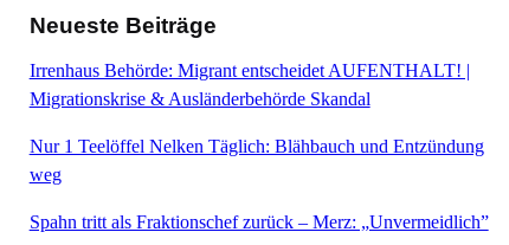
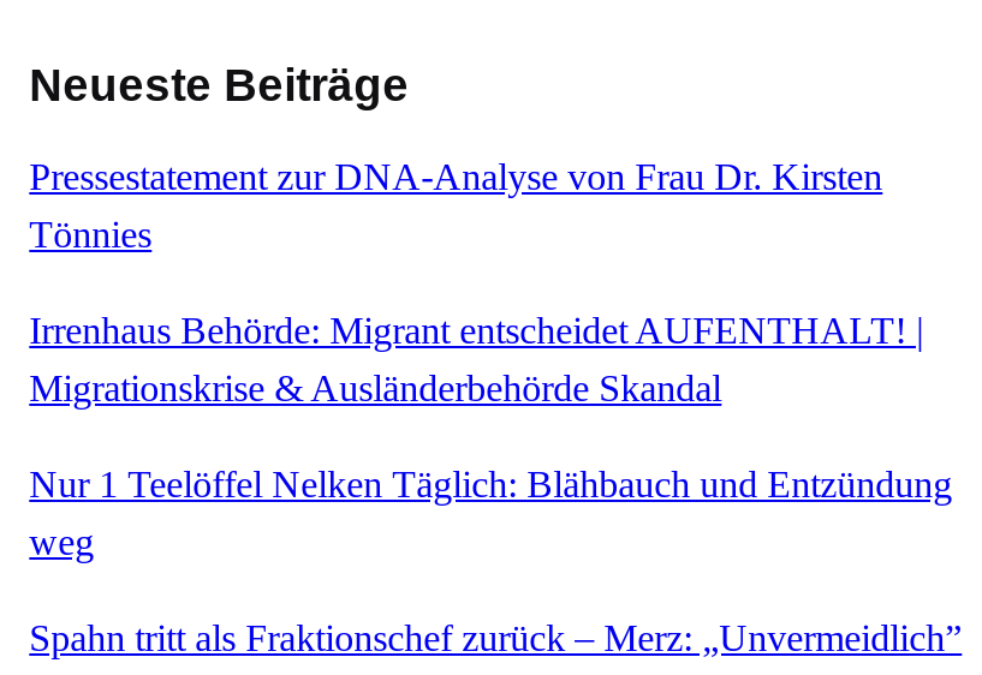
none -> [29,157,883,255] Pressestatement zur DNA-Analyse von Frau Dr. Kirsten | Tönnies

